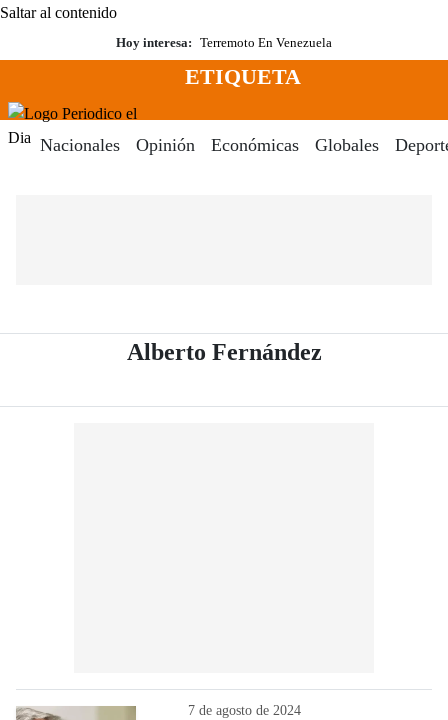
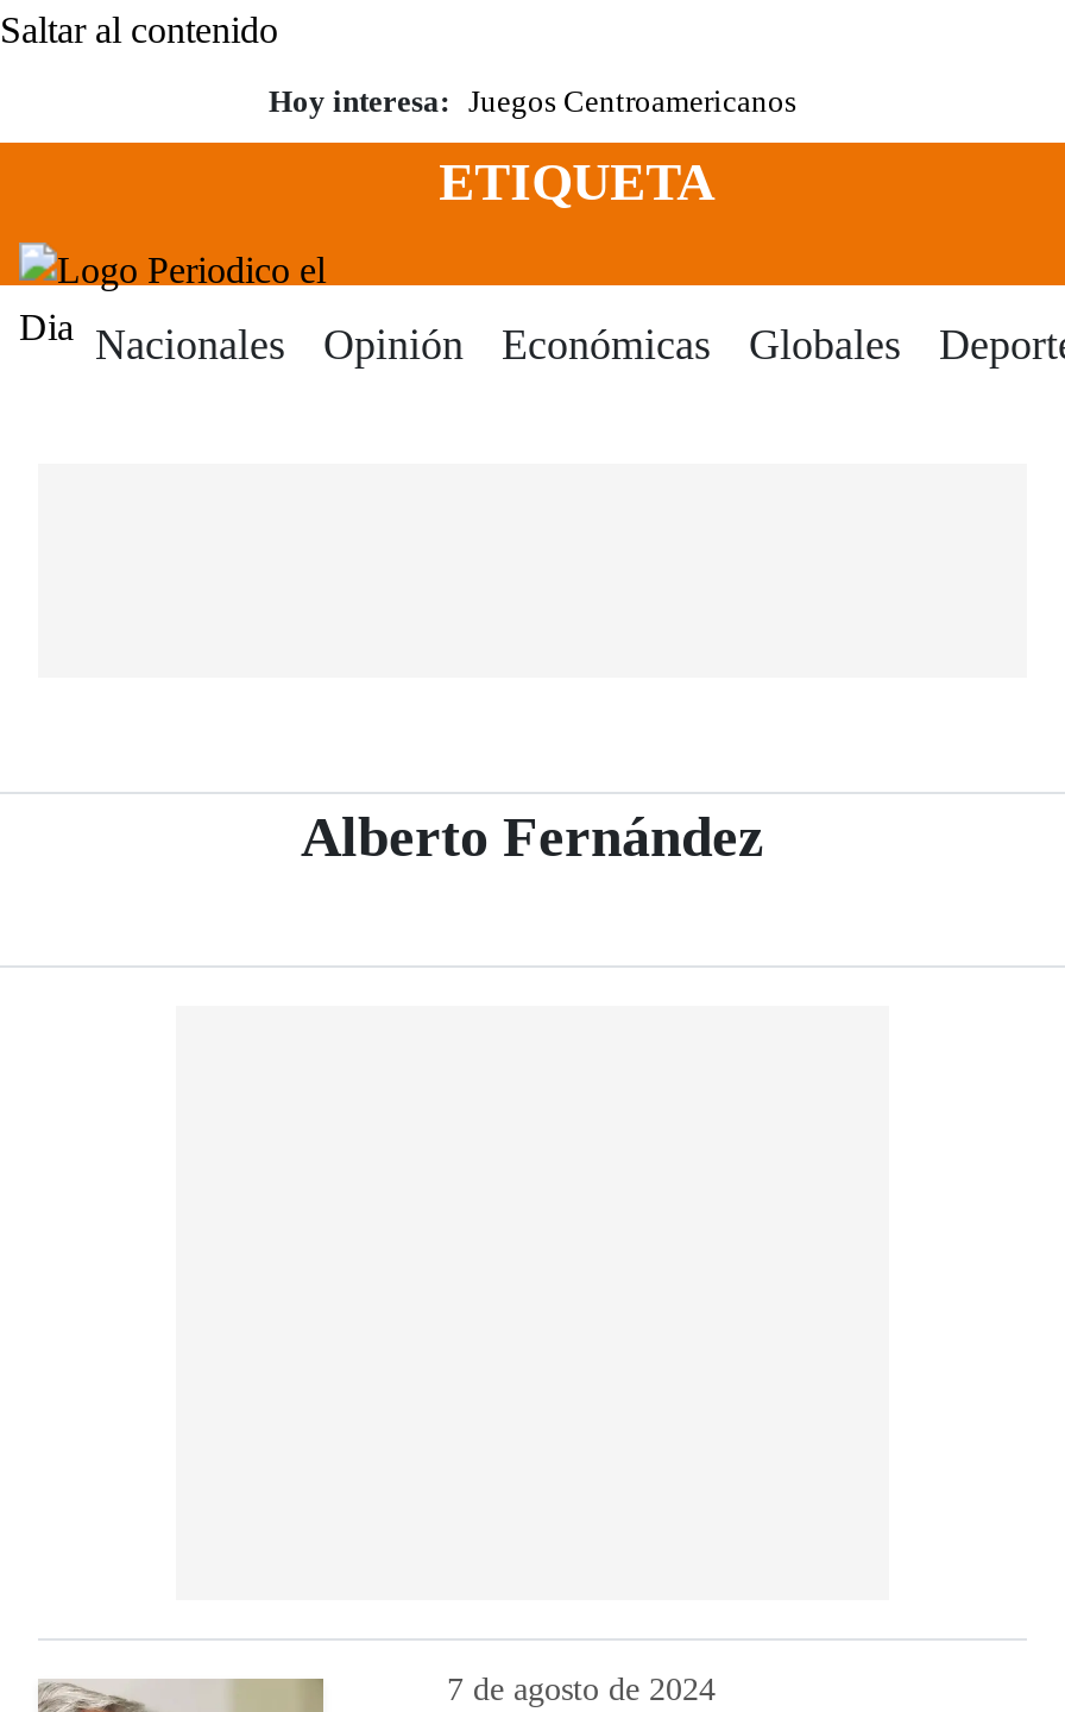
[116,35,332,50] Hoy interesa: Terremoto En Venezuela -> [269,83,796,119] Hoy interesa: Juegos Centroamericanos

